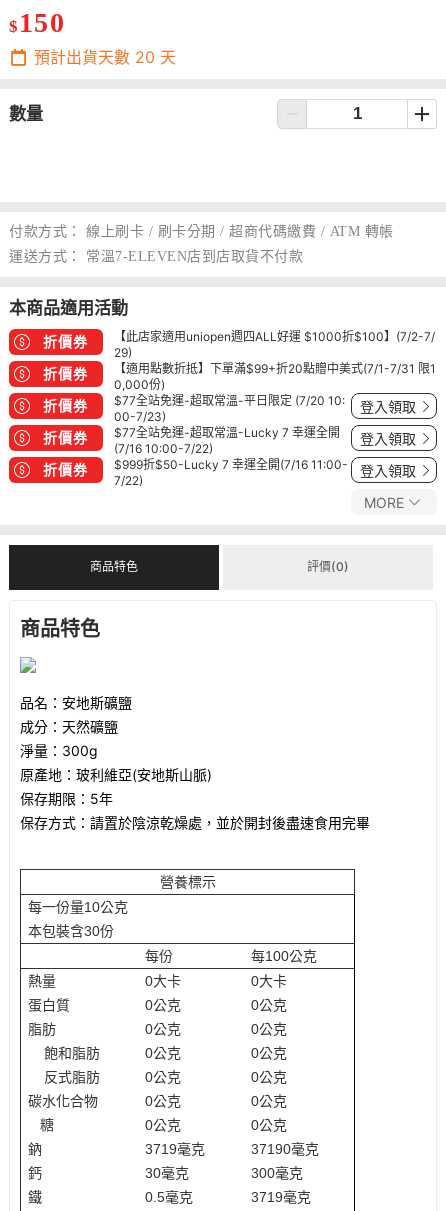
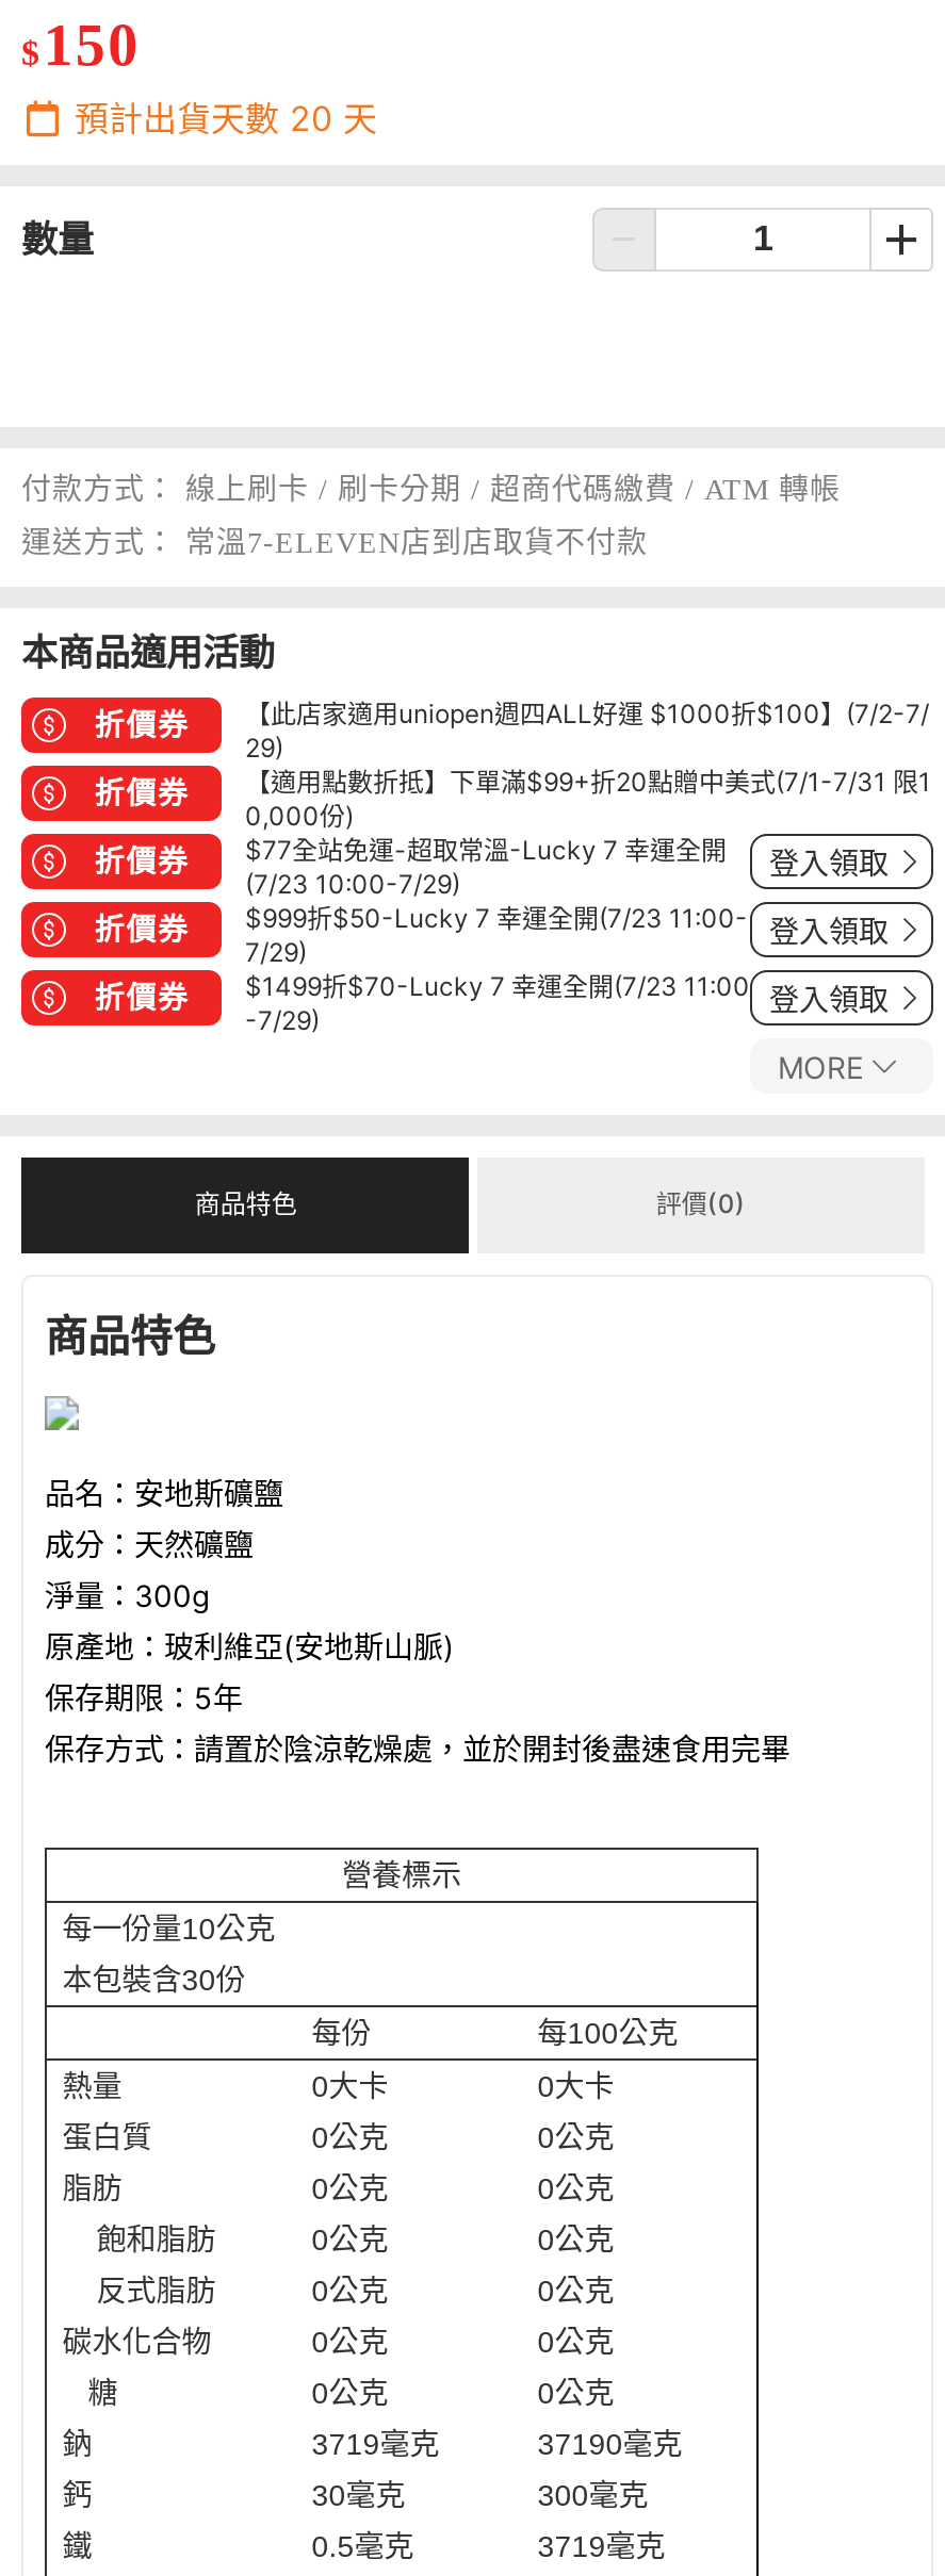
[114,393,345,424] $77全站免運-超取常溫-平日限定 (7/20 10: | 00-7/23) -> [245,867,460,899] (7/23 10:00-7/29)
moved [114,425,340,440] -> [245,833,727,865]: $77全站免運-超取常溫-Lucky 7 幸運全開
[114,441,213,456] (7/16 10:00-7/22) -> [245,901,748,967] $999折$50-Lucky 7 幸運全開(7/23 11:00- | 7/29)
[114,457,348,472] $999折$50-Lucky 7 幸運全開(7/16 11:00- -> [245,969,750,1001] $1499折$70-Lucky 7 幸運全開(7/23 11:00
[114,473,143,488] 7/22) -> [245,1003,320,1035] -7/29)

